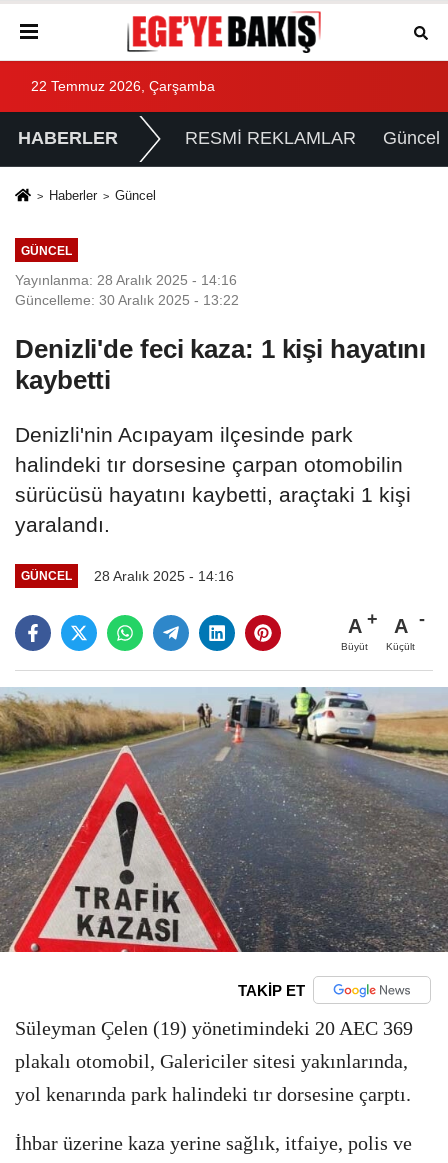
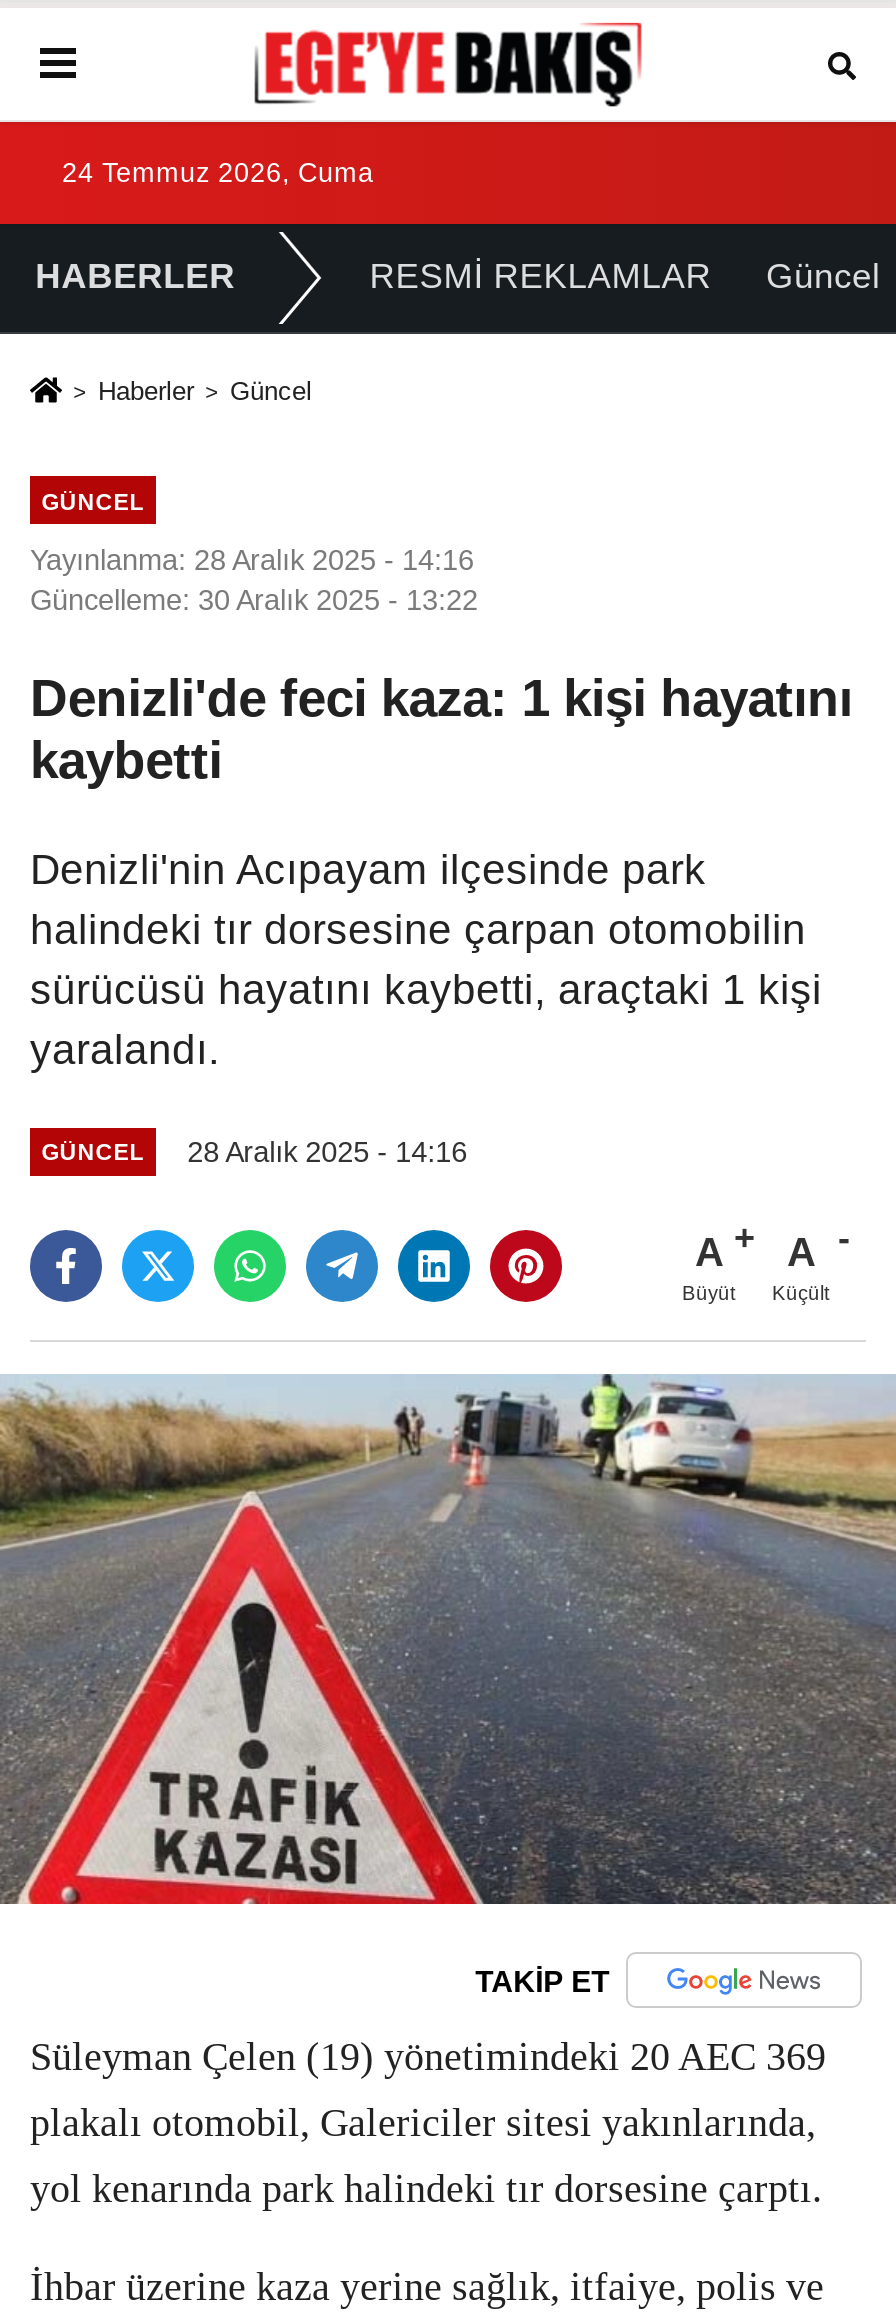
[31,79,215,94] 22 Temmuz 2026, Çarşamba -> [62,158,374,188] 24 Temmuz 2026, Cuma

